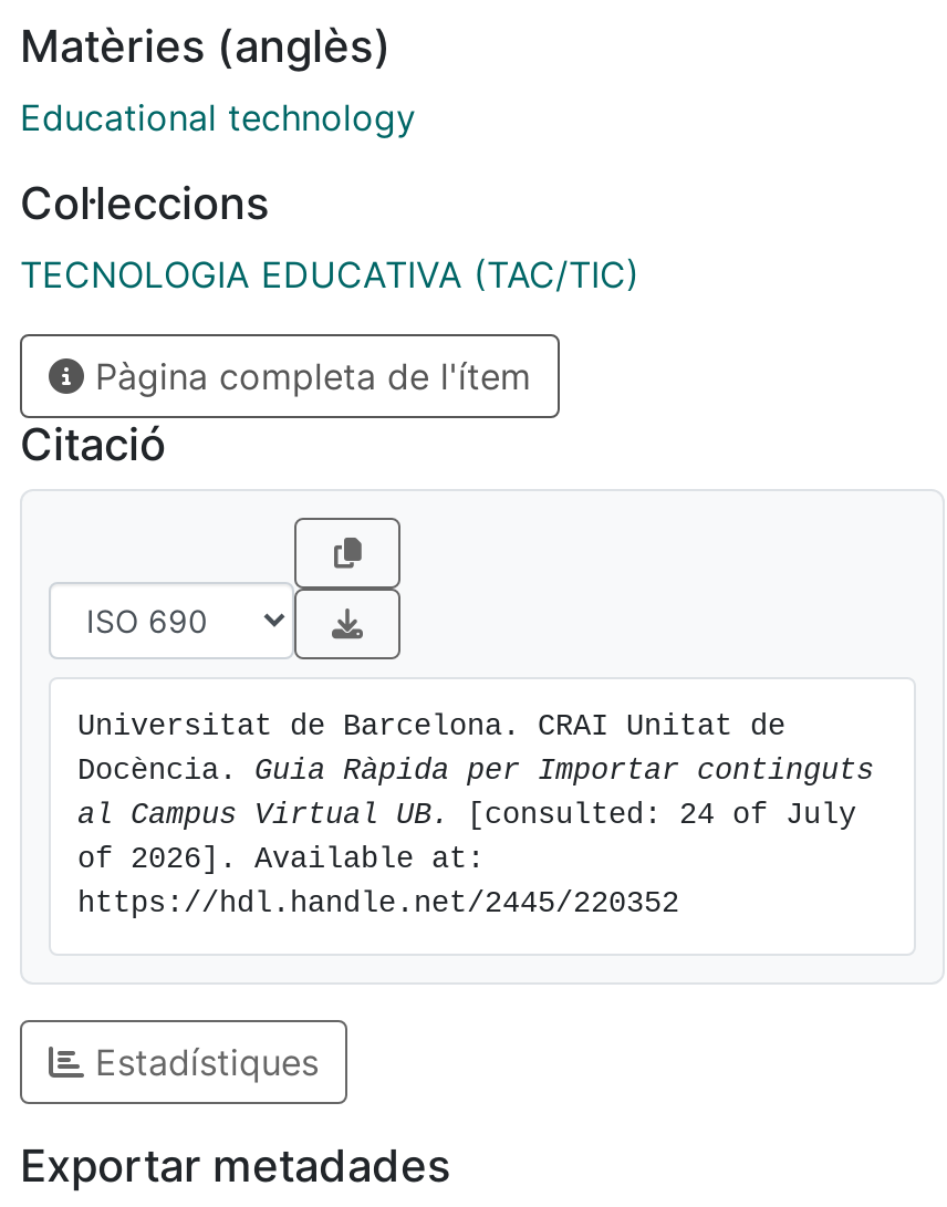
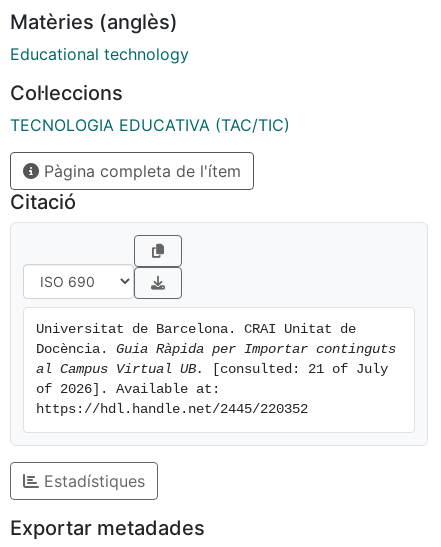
[77,798,856,832] al Campus Virtual UB. [consulted: 24 of July -> [36,362,388,377] al Campus Virtual UB. [consulted: 21 of July

